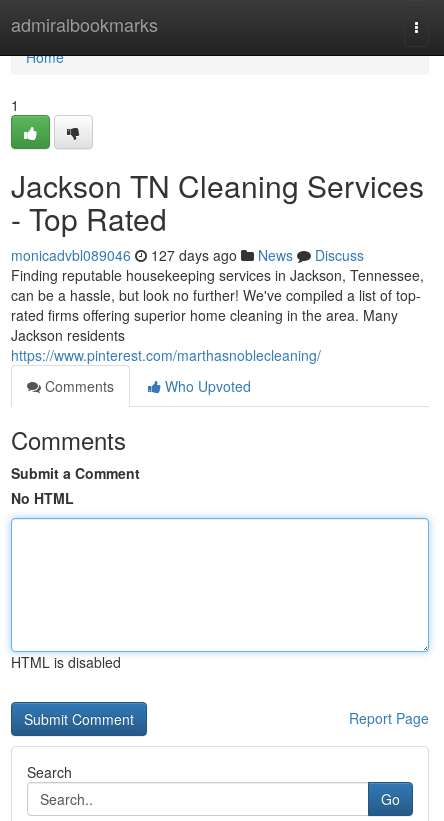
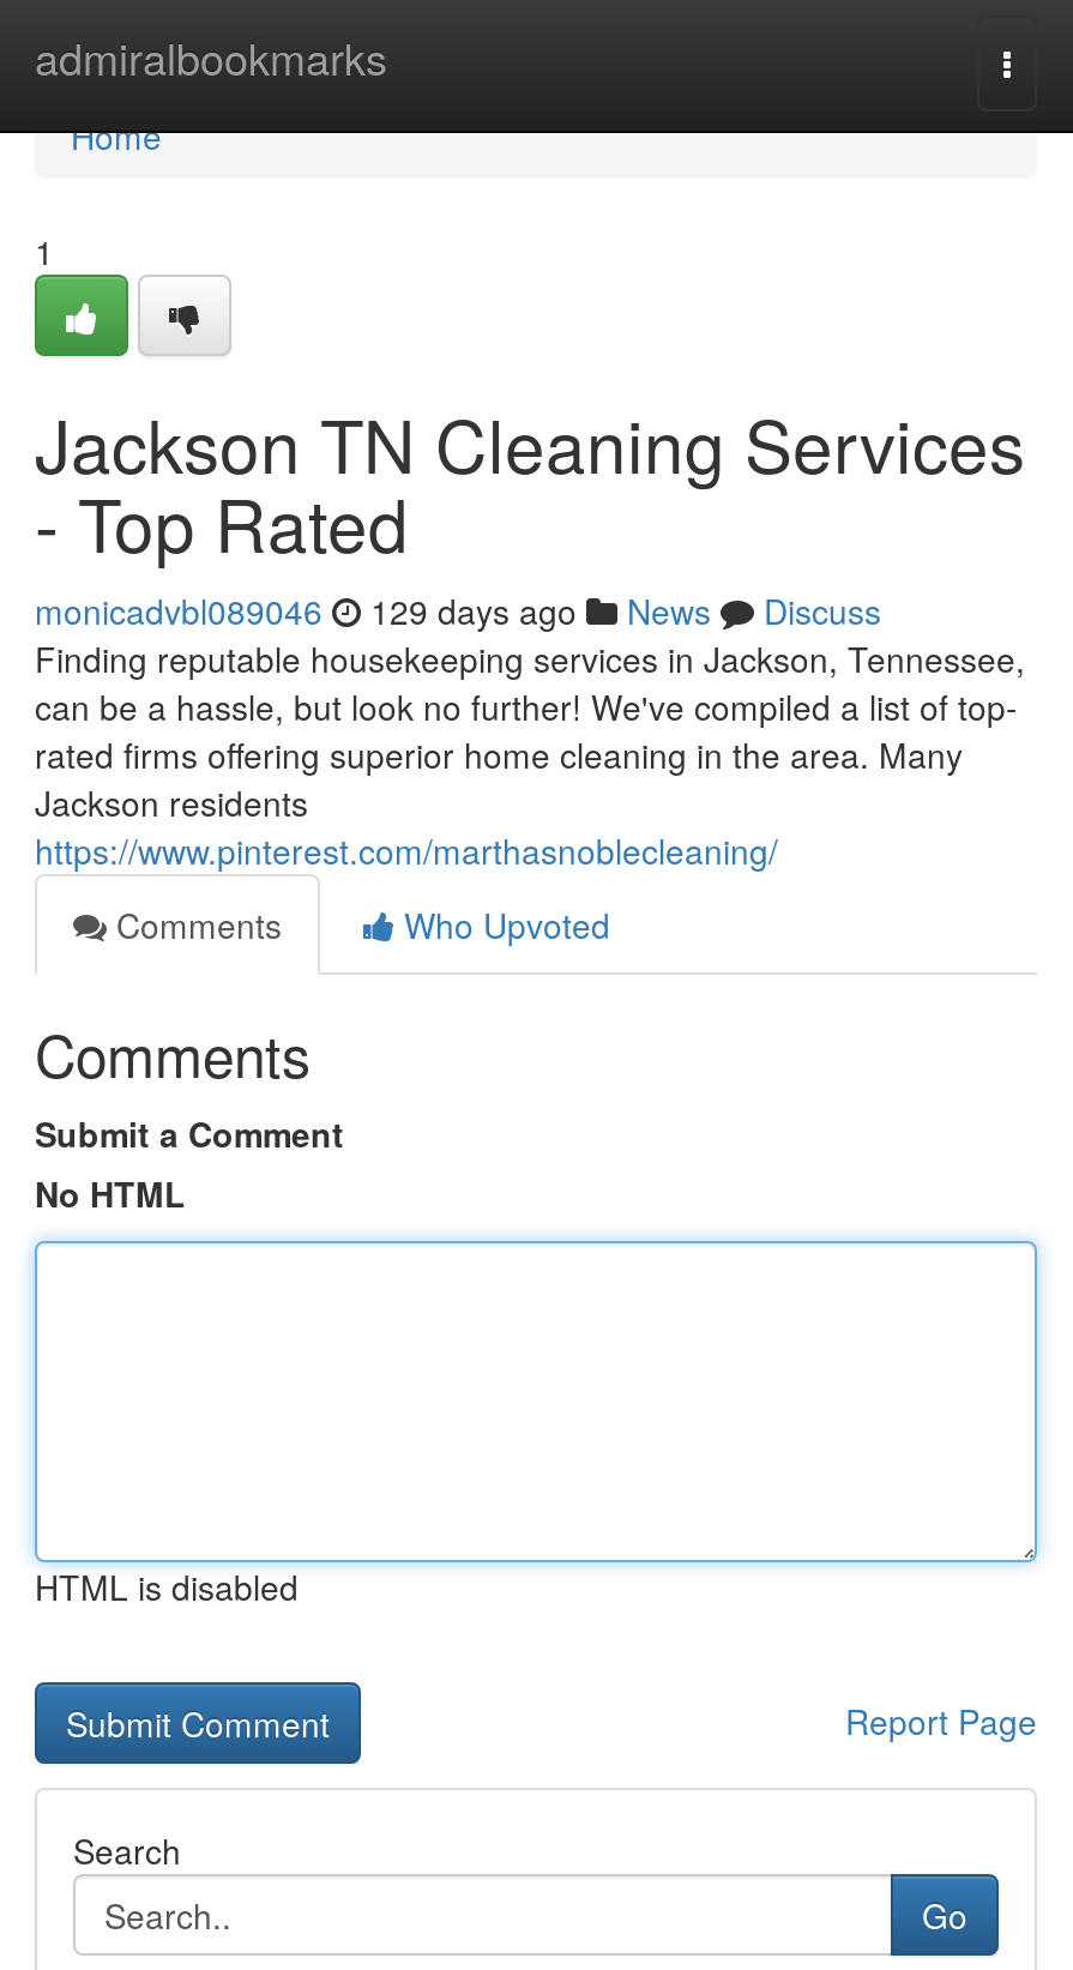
[11,245,364,265] monicadvbl089046 127 days ago News Discuss -> [35,586,881,634] monicadvbl089046 129 days ago News Discuss

